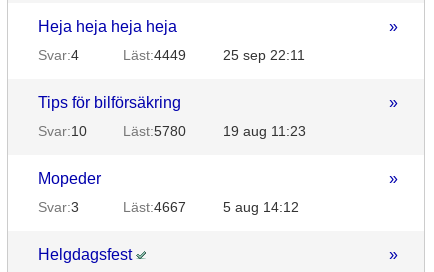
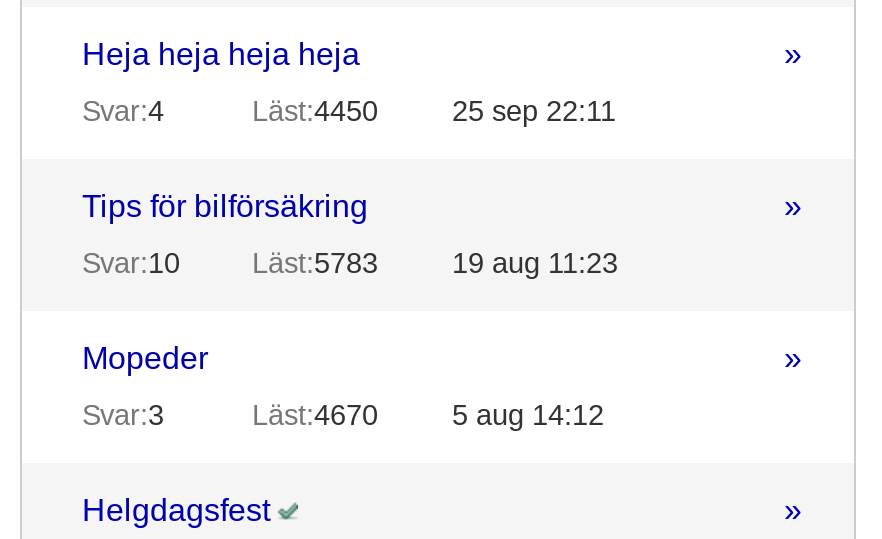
[123,47,186,63] Läst:4449 -> [252,95,378,127] Läst:4450
[123,123,186,139] Läst:5780 -> [252,247,378,279] Läst:5783
[123,199,186,215] Läst:4667 -> [252,399,378,431] Läst:4670

